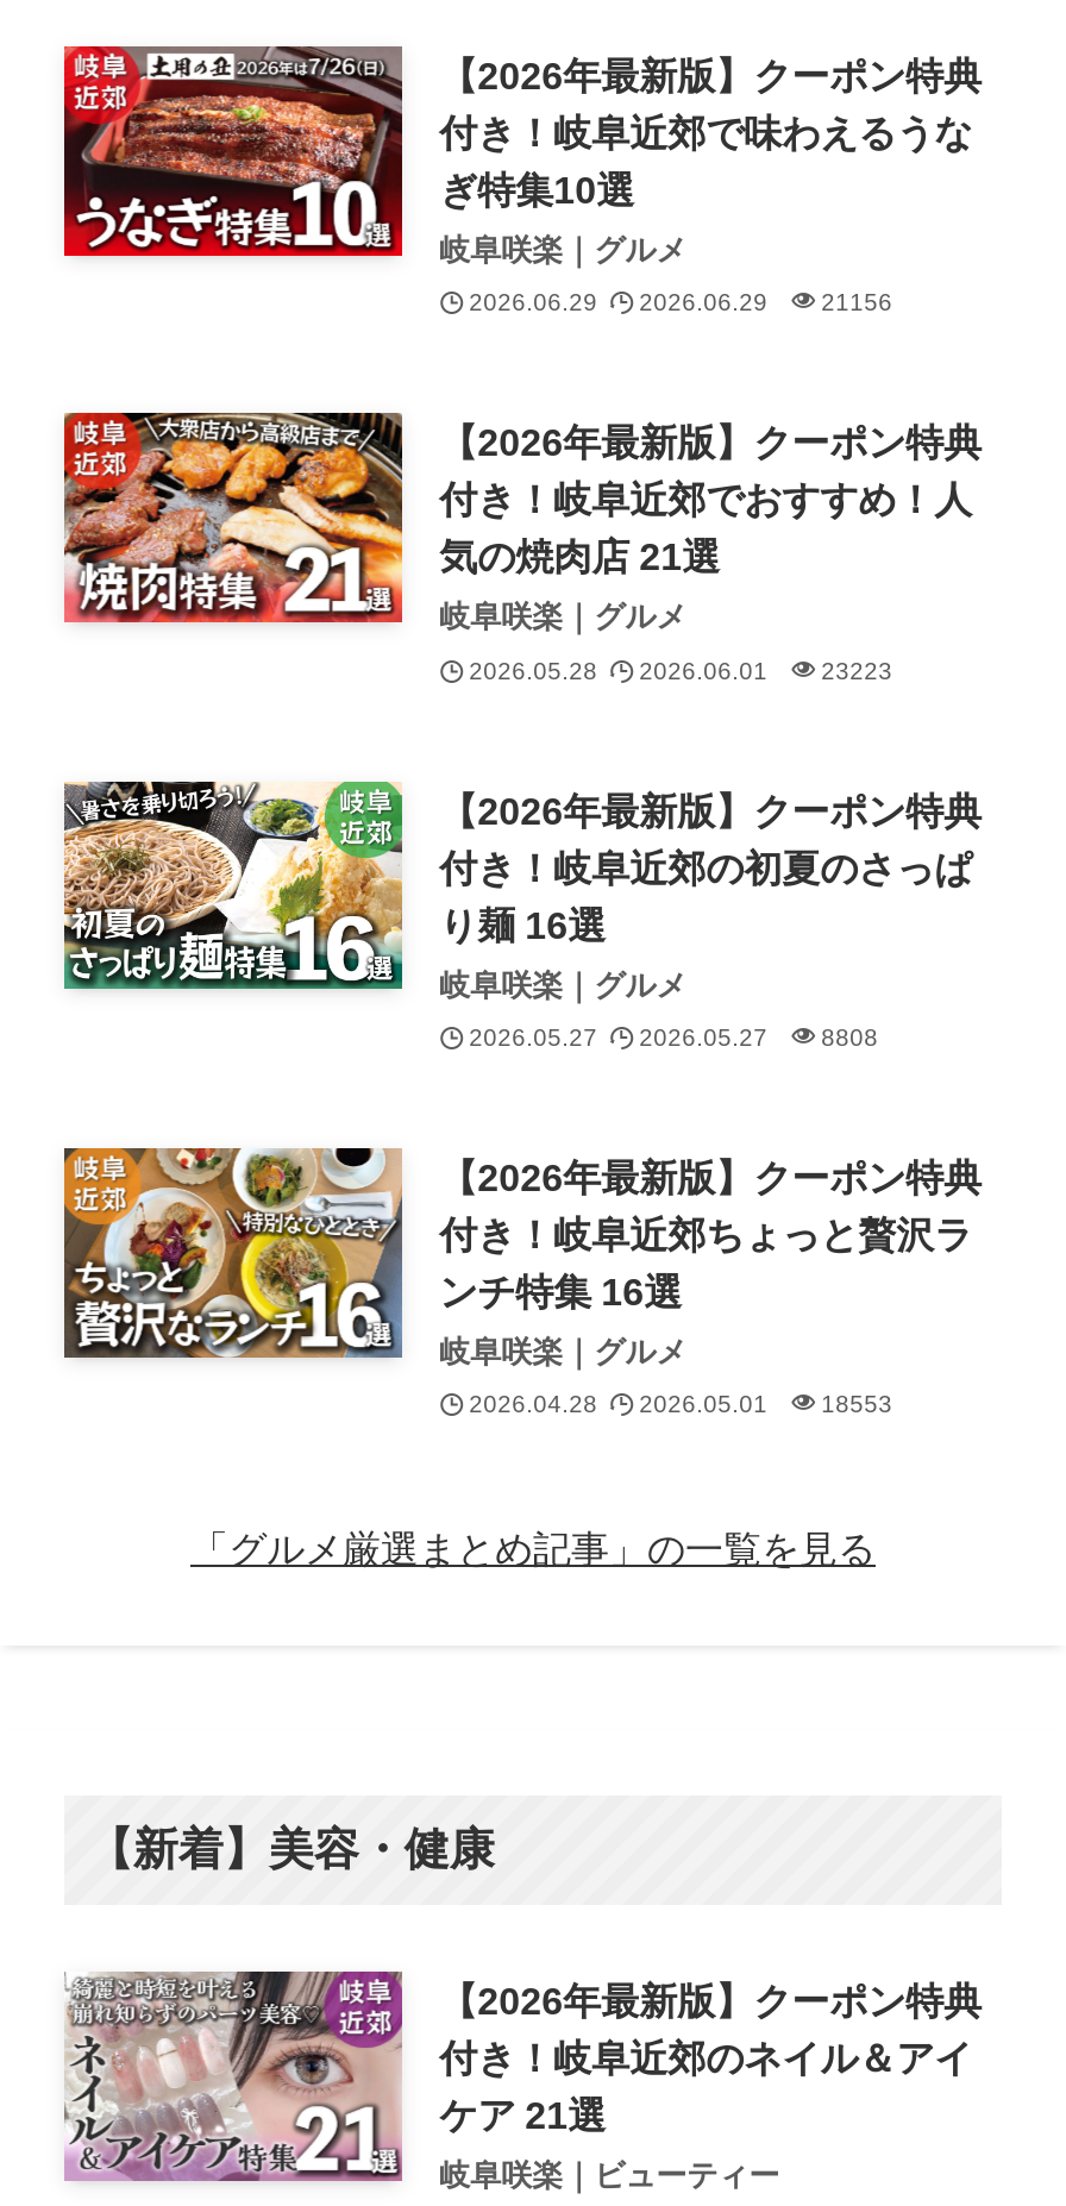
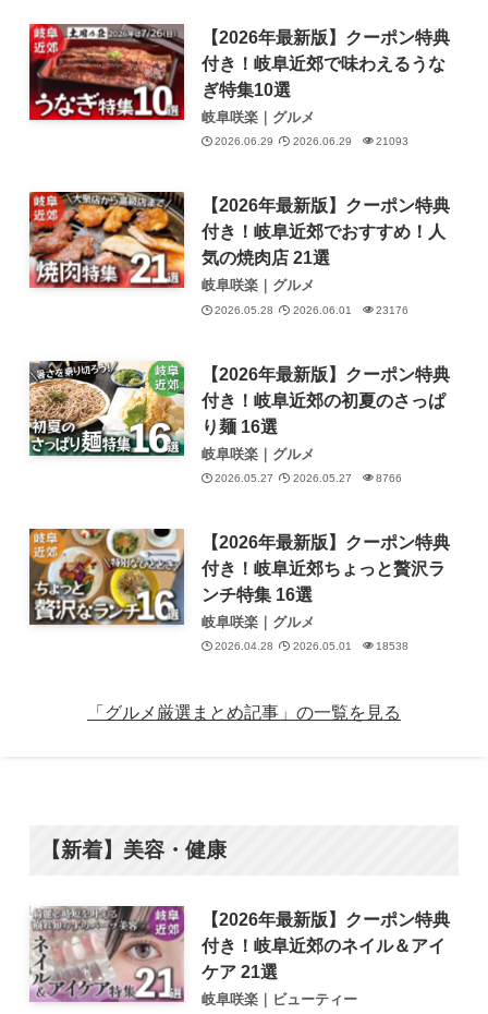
[821,290,893,316] 21156 -> [376,136,409,148] 21093
[821,658,893,684] 23223 -> [376,304,409,316] 23176
[821,1025,878,1051] 8808 -> [376,472,402,484] 8766
[821,1392,893,1418] 18553 -> [376,640,409,652] 18538

